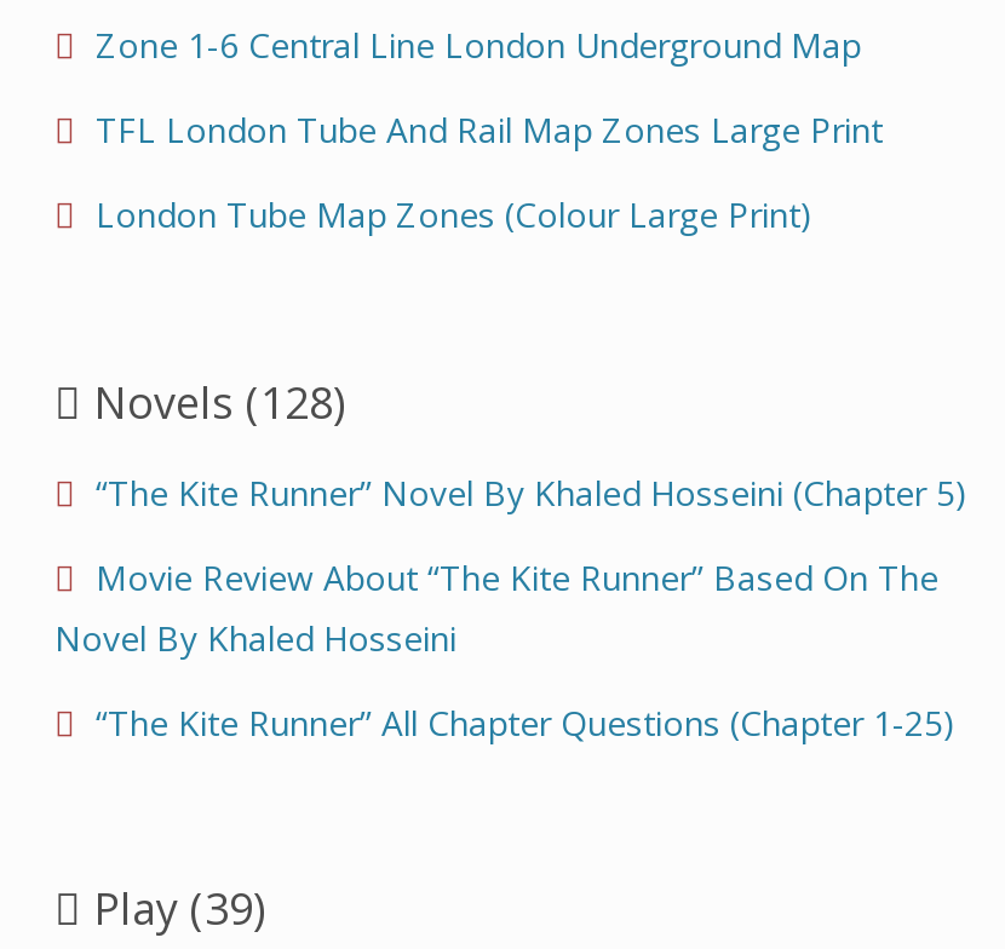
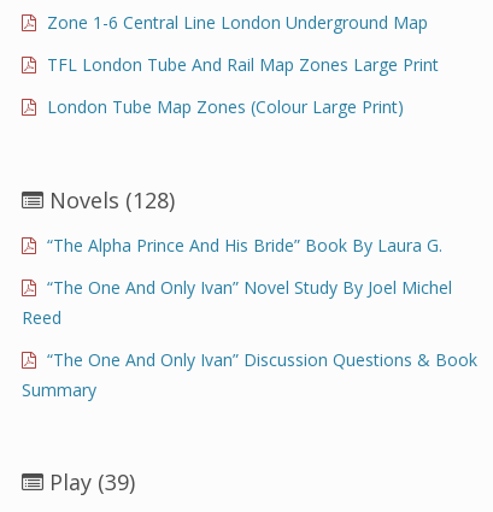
[86,470,967,516] “The Kite Runner” Novel By Khaled Hosseini (Chapter 5) -> [42,234,442,257] “The Alpha Prince And His Bride” Book By Laura G.
[54,554,938,661] Movie Review About “The Kite Runner” Based On The | Novel By Khaled Hosseini -> [22,276,452,329] “The One And Only Ivan” Novel Study By Joel Michel | Reed
[86,700,955,746] “The Kite Runner” All Chapter Questions (Chapter 1-25) -> [22,348,477,401] “The One And Only Ivan” Discussion Questions & Book | Summary

